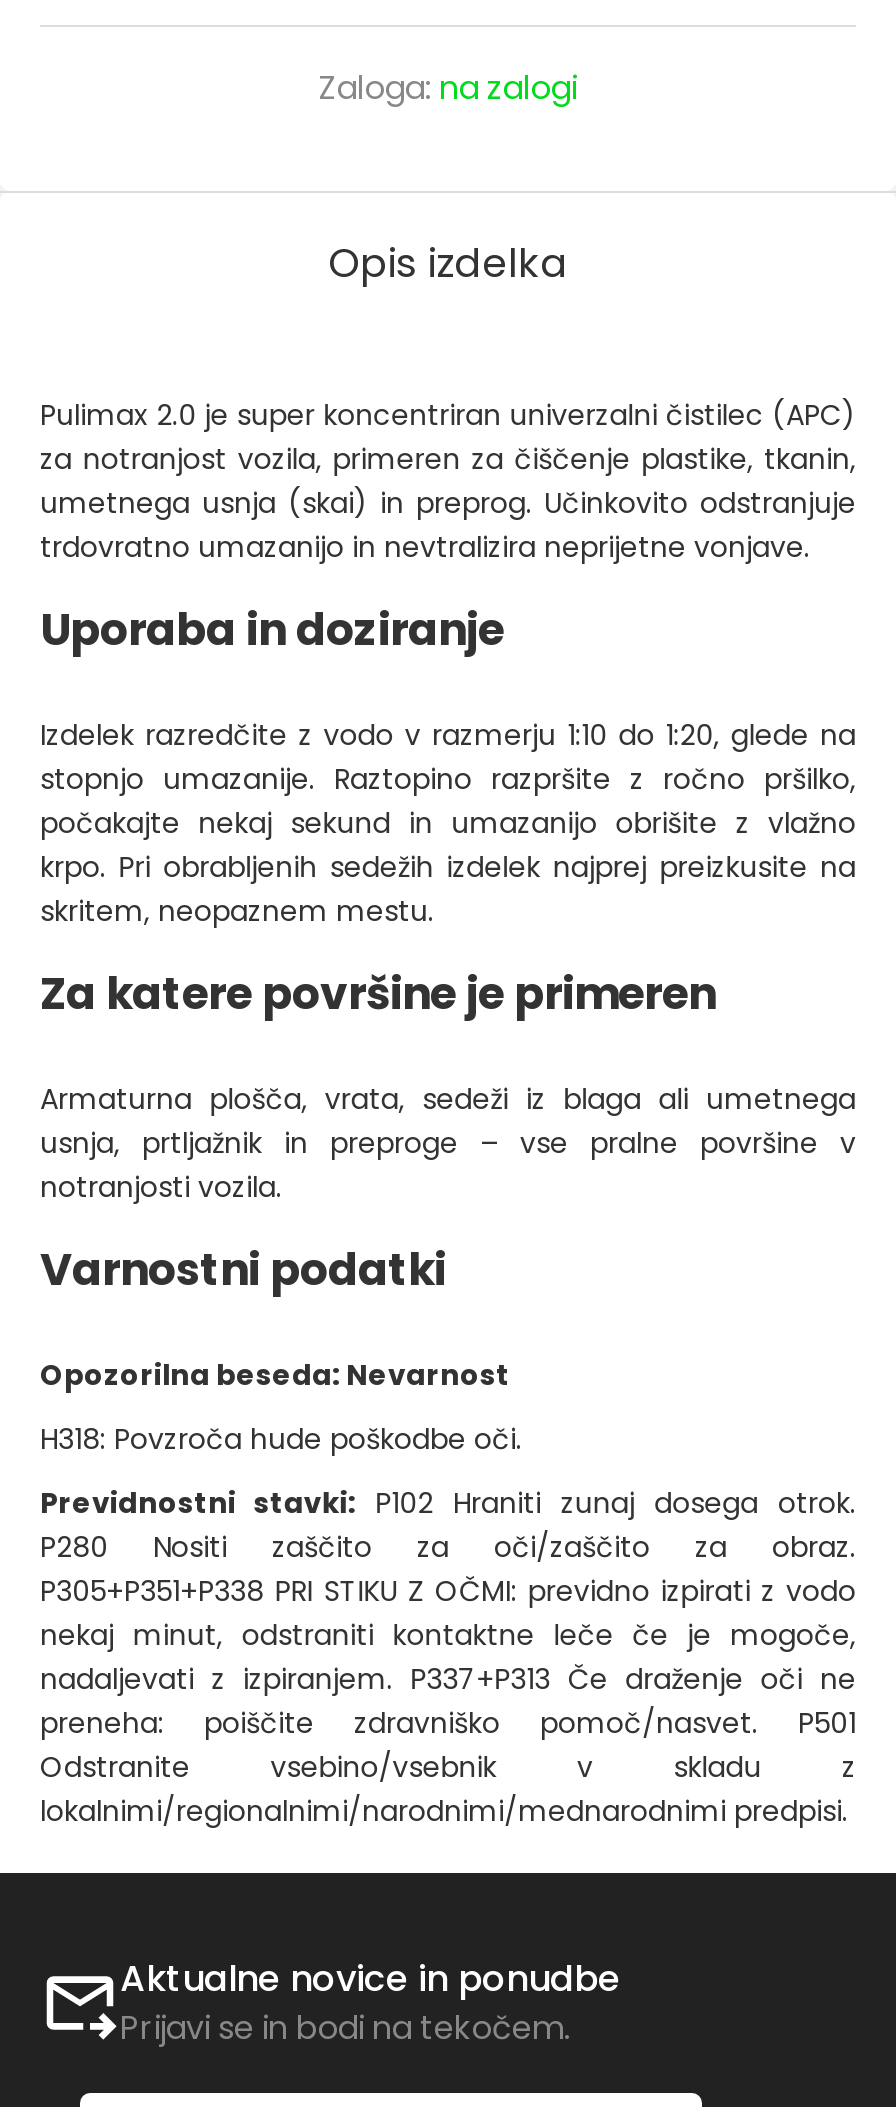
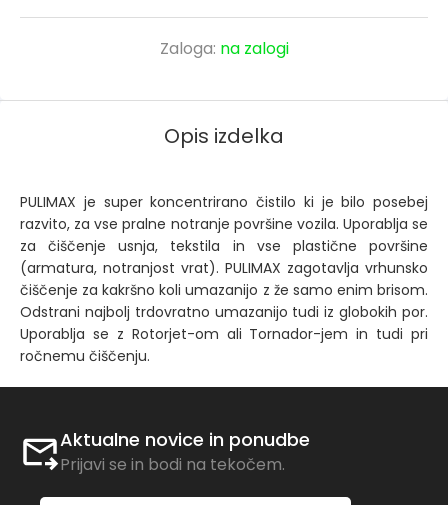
[40,395,856,1831] Pulimax 2.0 je super koncentriran univerzalni čistilec (APC) | za notranjost vozila, primeren za čiščenje plastike, tkanin, | umetnega usnja (skai) in preprog. Učinkovito odstranjuje | trdovratno umazanijo in nevtralizira neprijetne vonjave. | Uporaba in doziranje | Izdelek razredčite z vodo v razmerju 1:10 do 1:20, glede na | stopnjo umazanije. Raztopino razpršite z ročno pršilko, | počakajte nekaj sekund in umazanijo obrišite z vlažno | krpo. Pri obrabljenih sedežih izdelek najprej preizkusite na | skritem, neopaznem mestu. | Za katere površine je primeren | Armaturna plošča, vrata, sedeži iz blaga ali umetnega | usnja, prtljažnik in preproge – vse pralne površine v | notranjosti vozila. | Varnostni podatki | Opozorilna beseda: Nevarnost | H318: Povzroča hude poškodbe oči. | Previdnostni stavki: P102 Hraniti zunaj dosega otrok. | P280 Nositi zaščito za oči/zaščito za obraz. | P305+P351+P338 PRI STIKU Z OČMI: previdno izpirati z vodo | nekaj minut, odstraniti kontaktne leče če je mogoče, | nadaljevati z izpiranjem. P337+P313 Če draženje oči ne | preneha: poiščite zdravniško pomoč/nasvet. P501 | Odstranite vsebino/vsebnik v skladu z | lokalnimi/regionalnimi/narodnimi/mednarodnimi predpisi. -> [20,192,428,366] PULIMAX je super koncentrirano čistilo ki je bilo posebej | razvito, za vse pralne notranje površine vozila. Uporablja se | za čiščenje usnja, tekstila in vse plastične površine | (armatura, notranjost vrat). PULIMAX zagotavlja vrhunsko | čiščenje za kakršno koli umazanijo z že samo enim brisom. | Odstrani najbolj trdovratno umazanijo tudi iz globokih por. | Uporablja se z Rotorjet-om ali Tornador-jem in tudi pri | ročnemu čiščenju.

